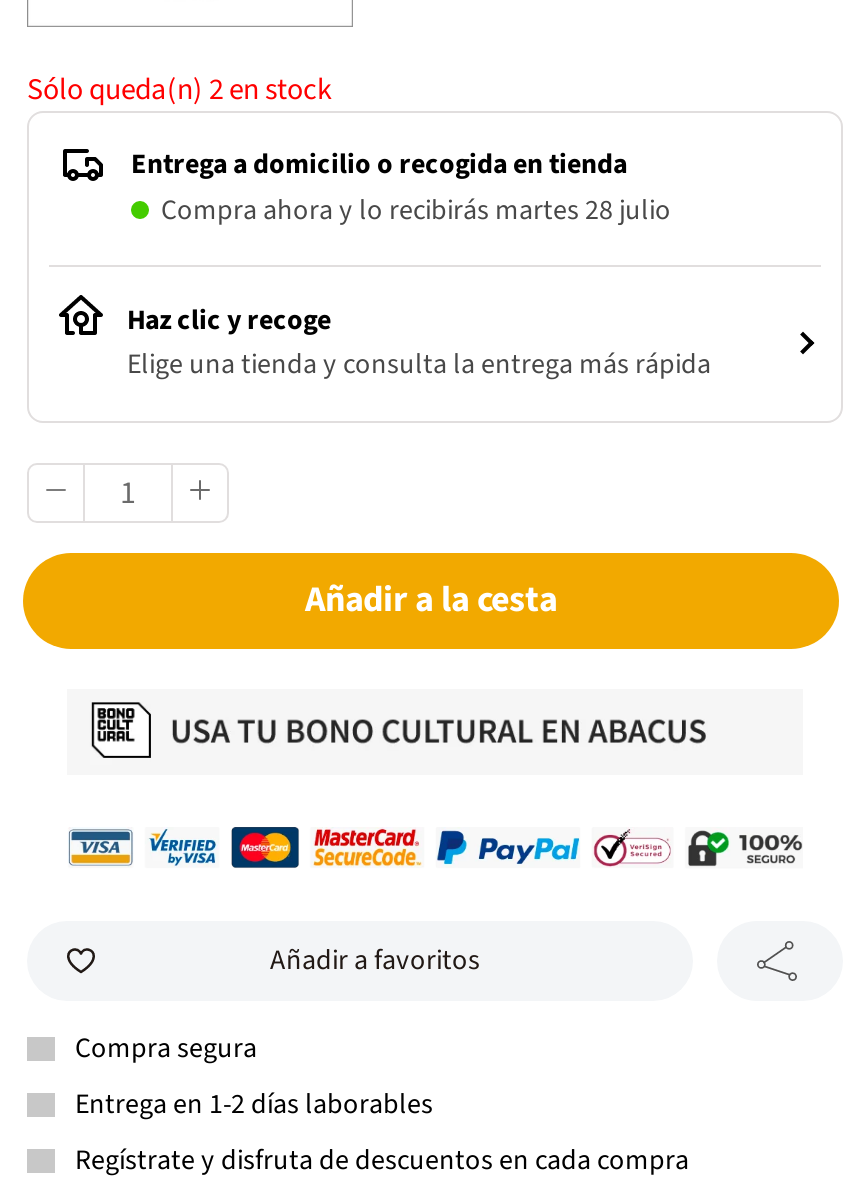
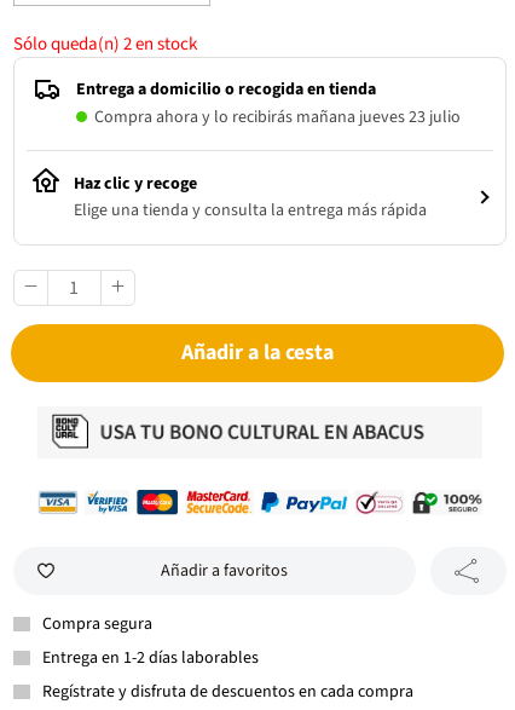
[161,190,671,230] Compra ahora y lo recibirás martes 28 julio -> [94,105,461,129] Compra ahora y lo recibirás mañana jueves 23 julio

